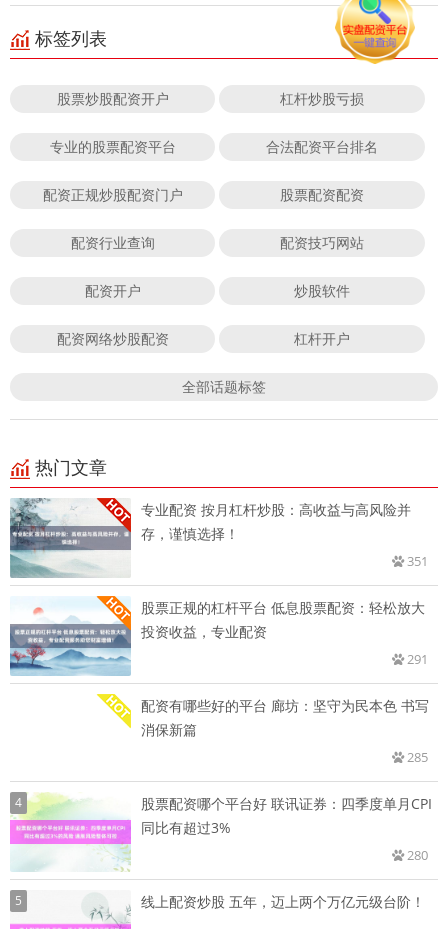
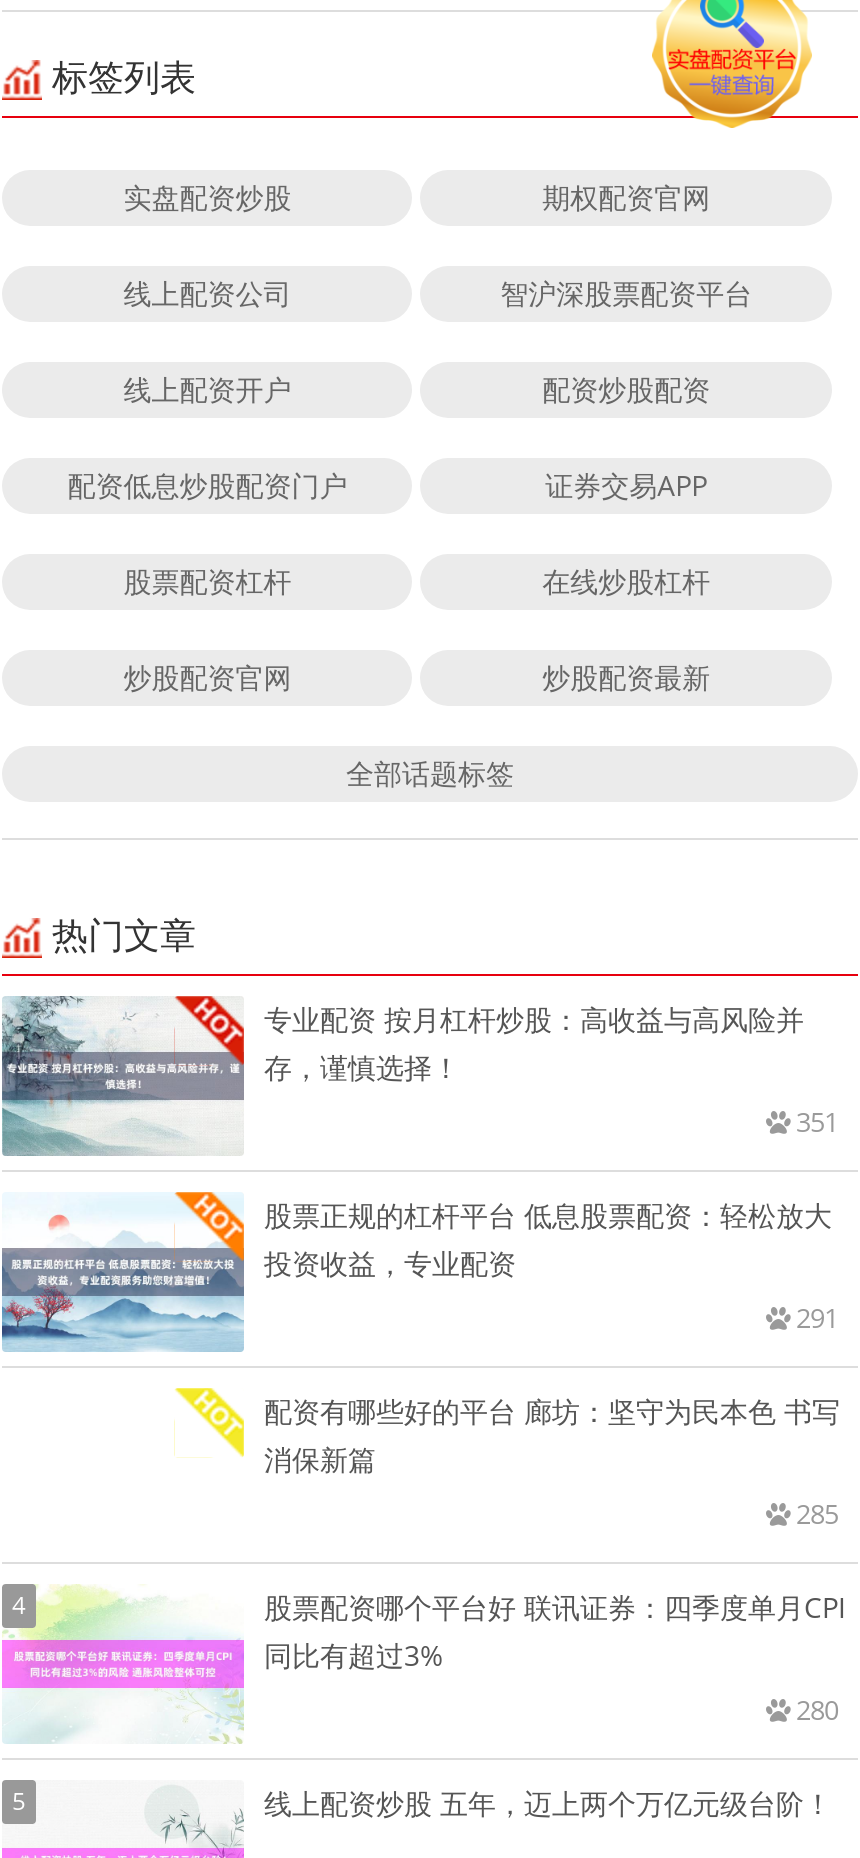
[57,89,364,108] 股票炒股配资开户 | 杠杆炒股亏损 -> [123,178,710,216] 实盘配资炒股 | 期权配资官网
[50,137,378,156] 专业的股票配资平台 | 合法配资平台排名 -> [123,274,752,312] 线上配资公司 | 智沪深股票配资平台
[43,185,364,204] 配资正规炒股配资门户 | 股票配资配资 -> [123,370,710,408] 线上配资开户 | 配资炒股配资
[71,233,364,252] 配资行业查询 | 配资技巧网站 -> [67,466,707,504] 配资低息炒股配资门户 | 证券交易APP
[85,281,350,300] 配资开户 | 炒股软件 -> [123,562,710,600] 股票配资杠杆 | 在线炒股杠杆
[57,329,350,348] 配资网络炒股配资 | 杠杆开户 -> [123,658,710,696] 炒股配资官网 | 炒股配资最新

